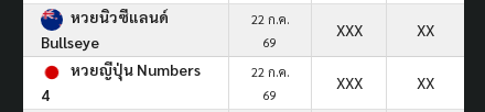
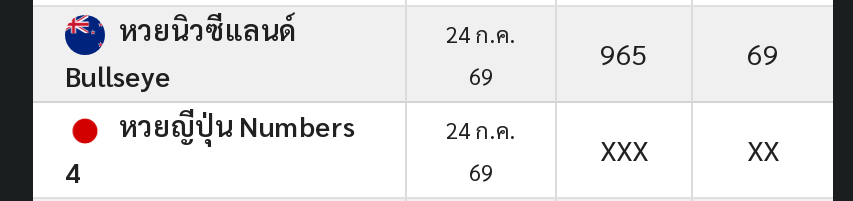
[251,11,289,27] 22 ก.ค. -> [446,19,516,49] 24 ก.ค.
[336,20,434,39] XXX | XX -> [600,35,779,71] 965 | 69
[251,63,289,80] 22 ก.ค. -> [446,115,516,145] 24 ก.ค.

